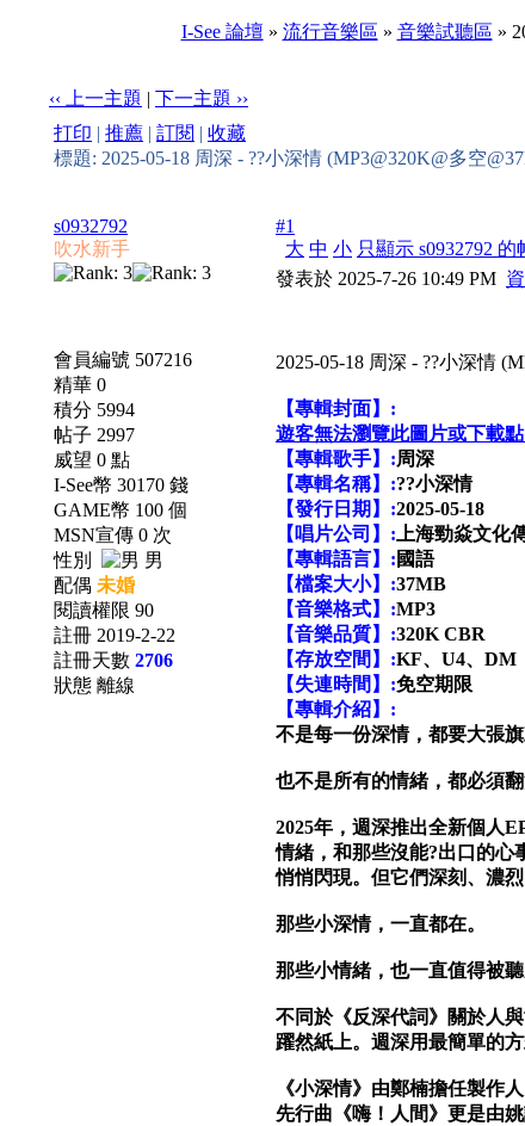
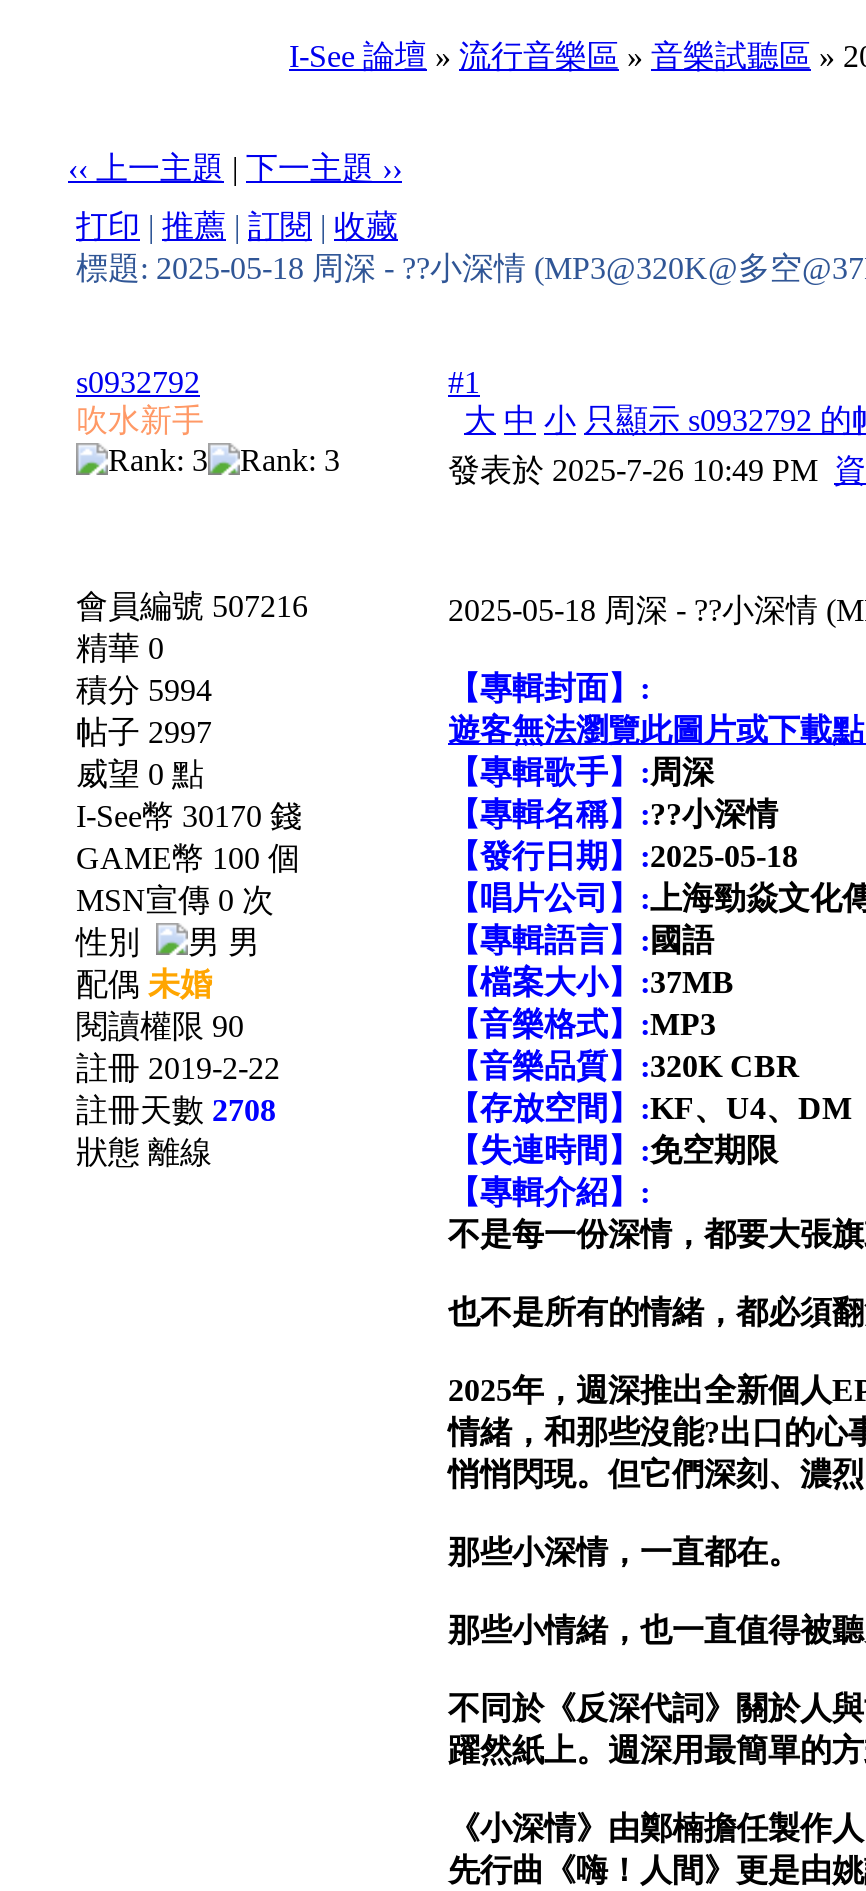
[54,650,173,670] 註冊天數2706 -> [76,1093,276,1127] 註冊天數2708

